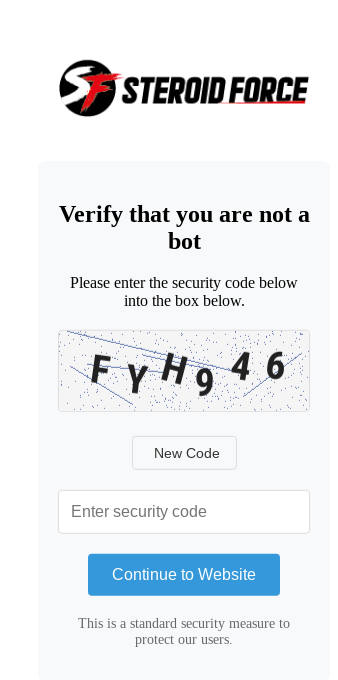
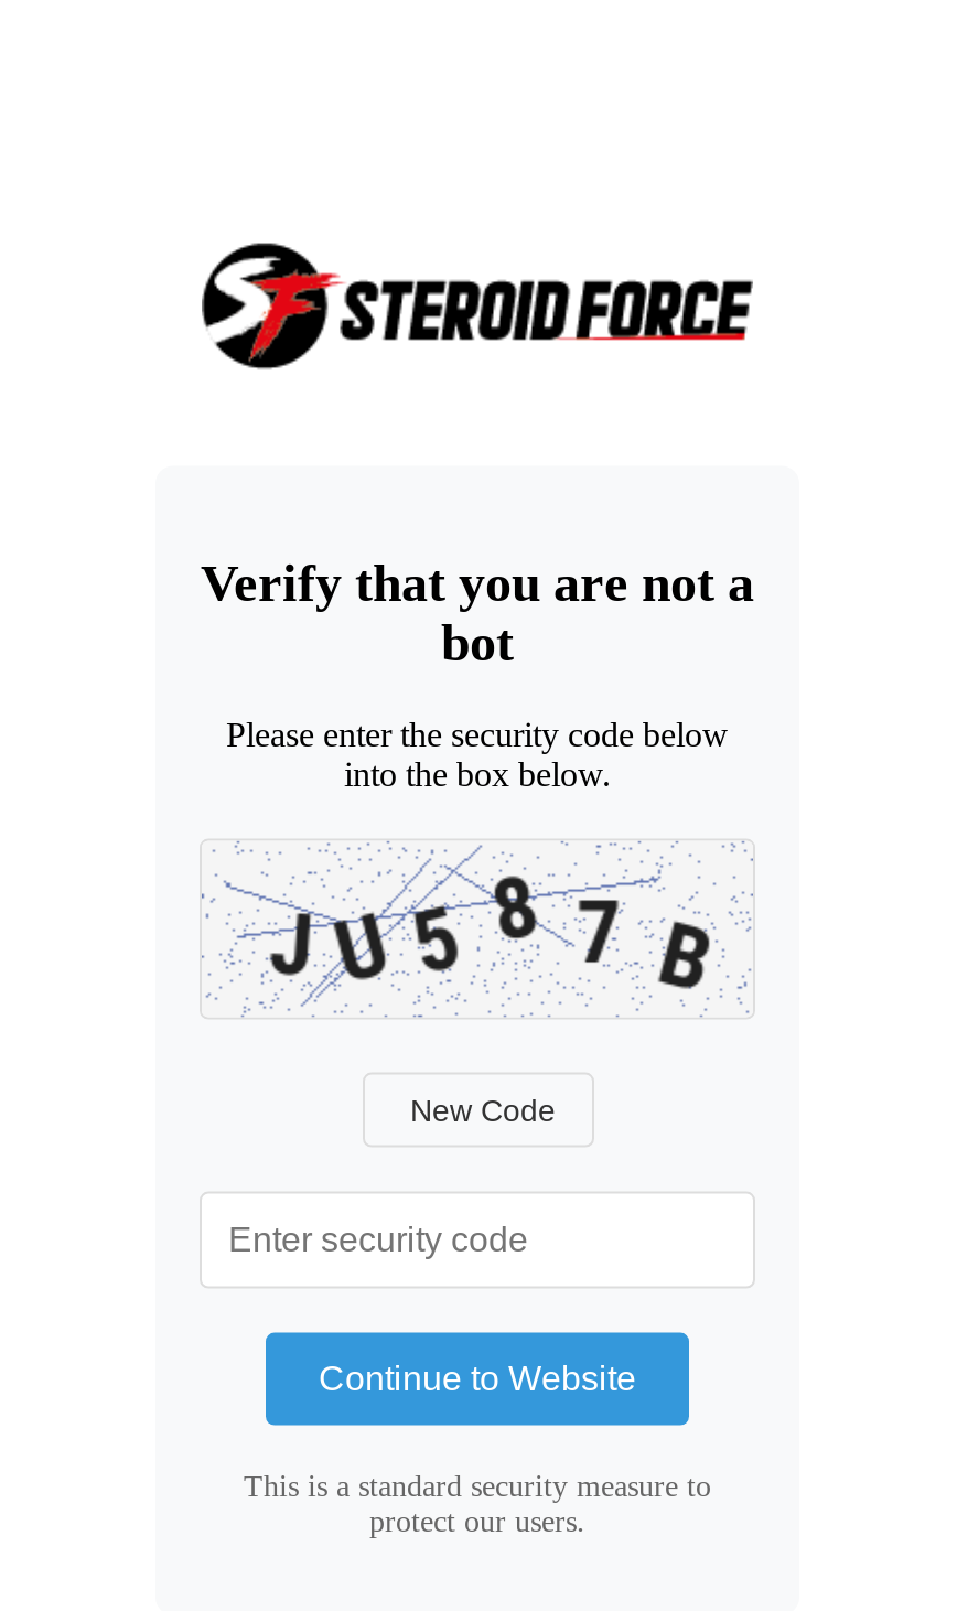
[67,331,301,405] [image] -> [224,846,718,1005] [image]

